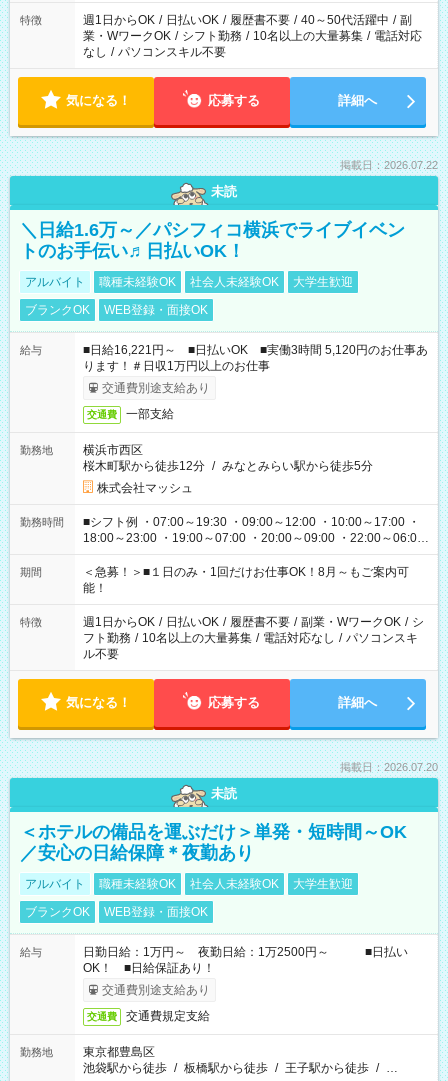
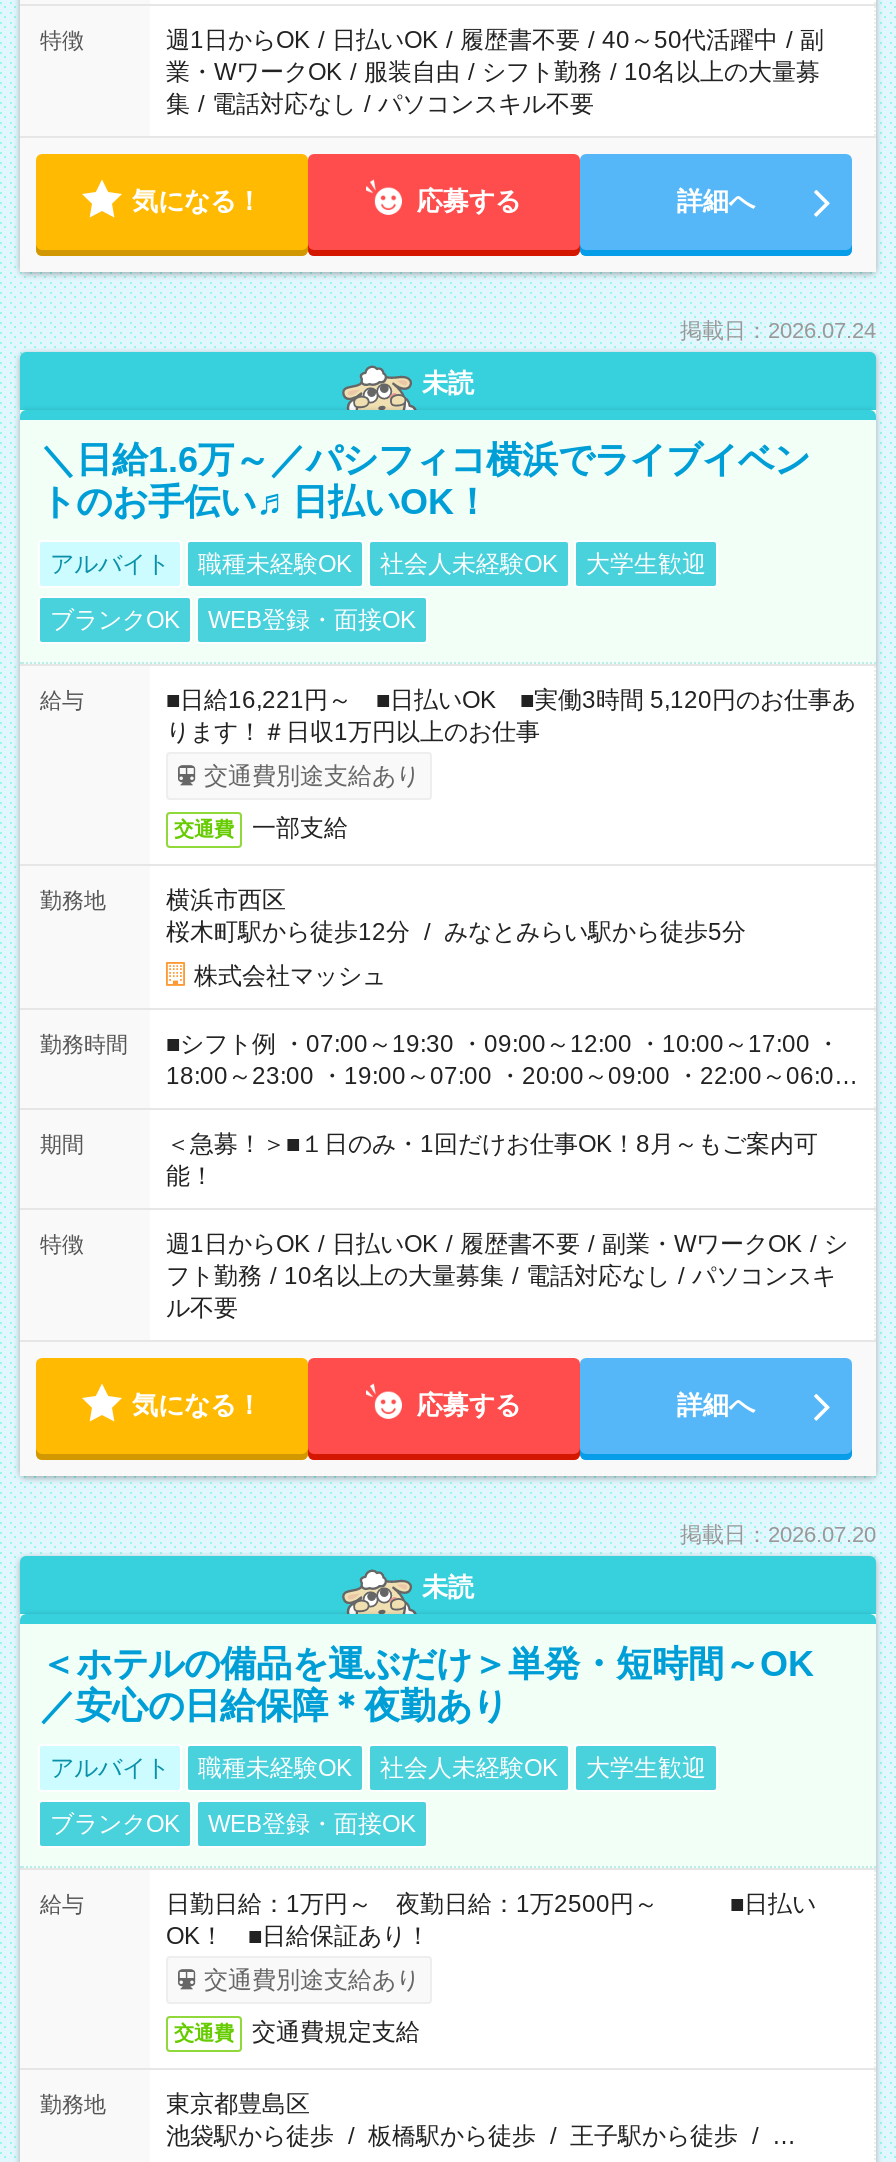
[83,29,422,59] 業・WワークOK / シフト勤務 / 10名以上の大量募集 / 電話対応 | なし / パソコンスキル不要 -> [166,58,820,118] 業・WワークOK / 服装自由 / シフト勤務 / 10名以上の大量募 | 集 / 電話対応なし / パソコンスキル不要
[340,159,438,171] 掲載日：2026.07.22 -> [680,318,876,342] 掲載日：2026.07.24

